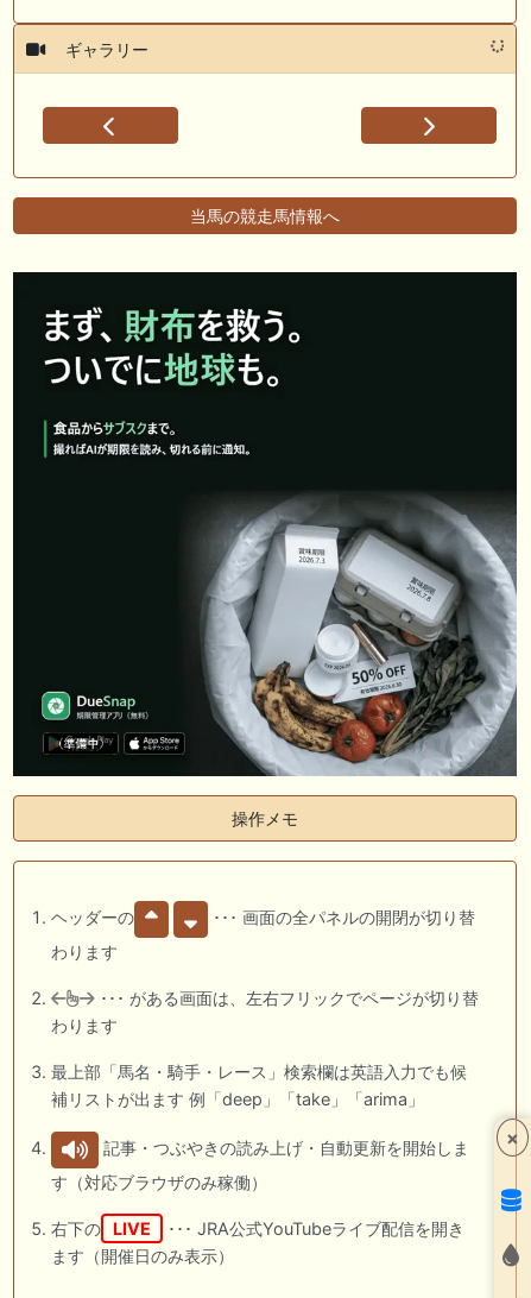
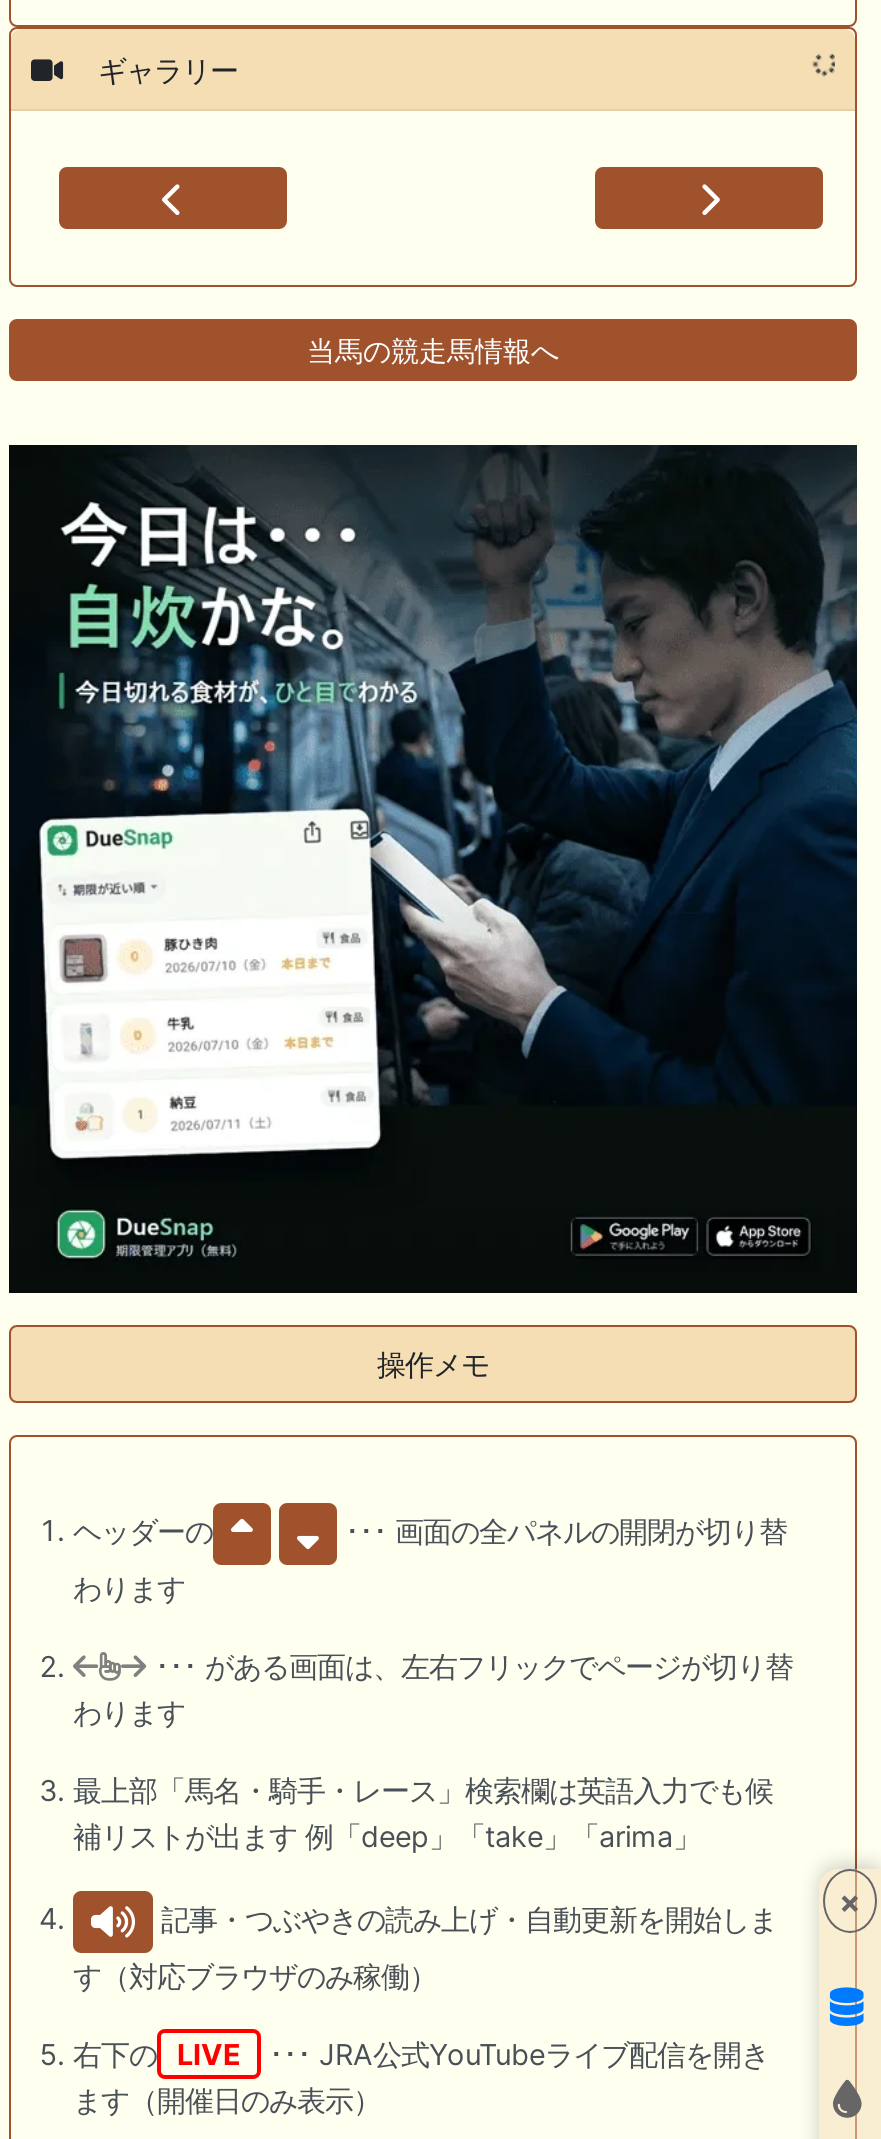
[31,275,518,777] [image] -> [37,447,859,1295] [image]

